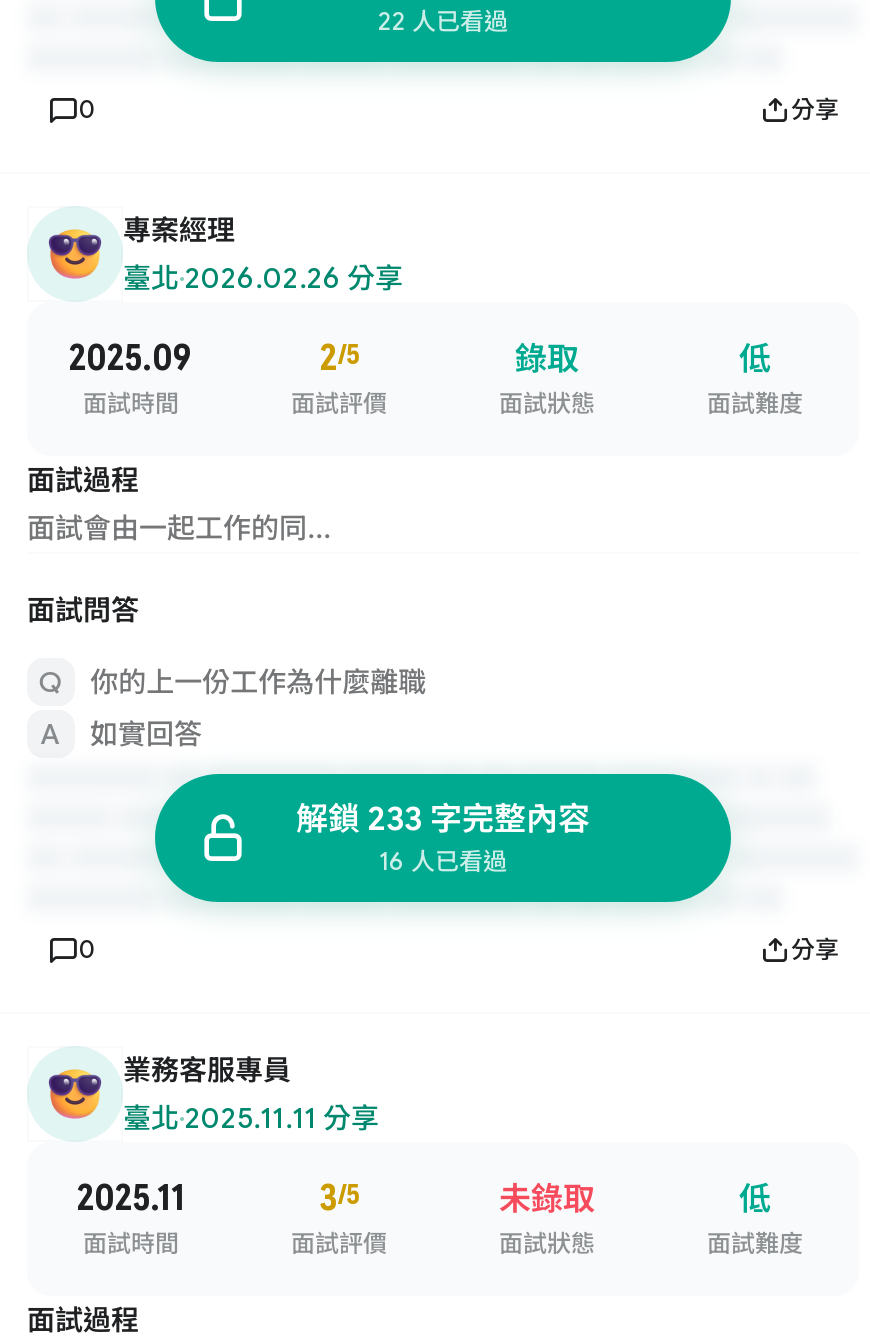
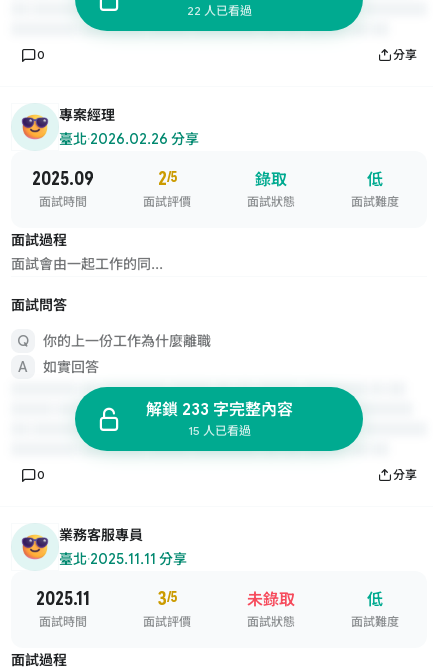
[379,846,507,876] 16 人已看過 -> [187,423,250,438] 15 人已看過

